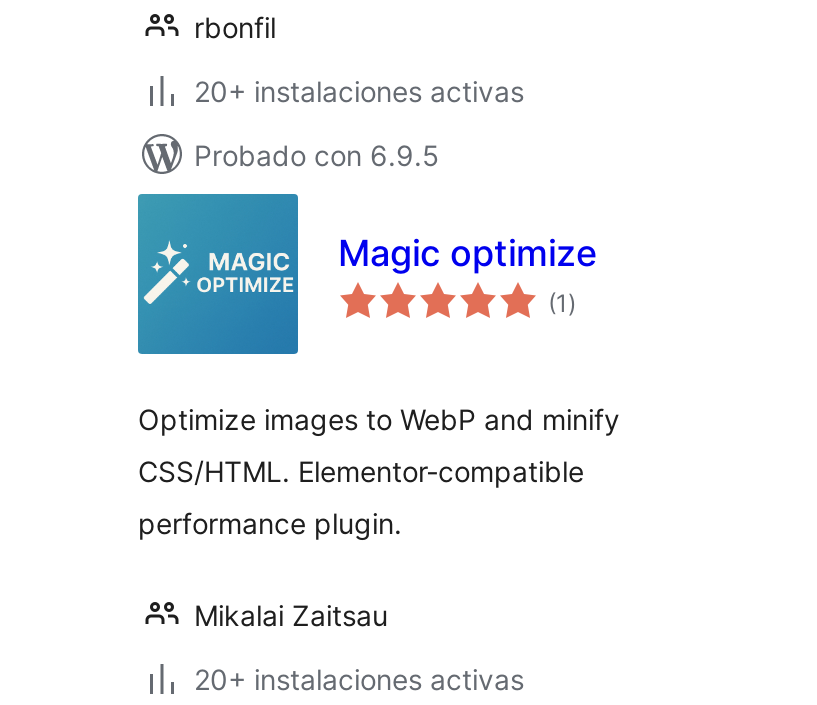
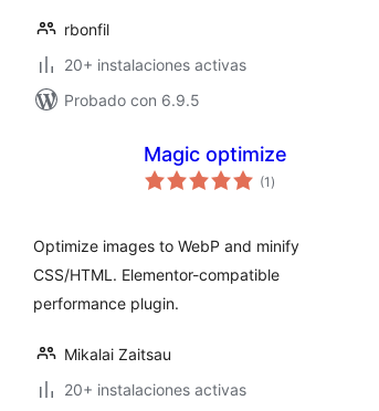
[136,192,300,356] [image] -> none

